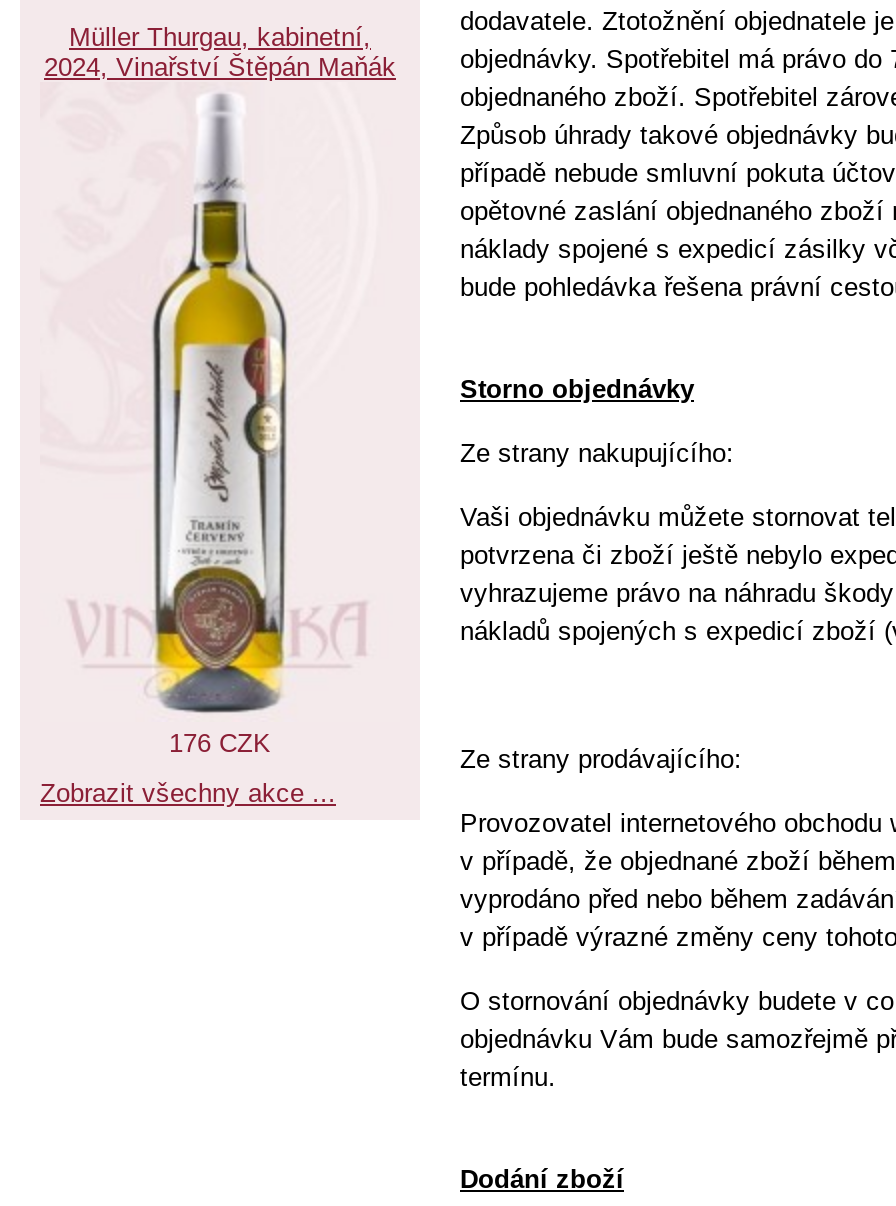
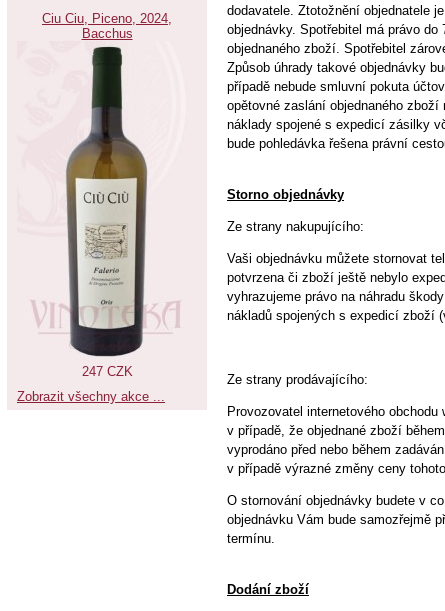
[44,22,396,82] Müller Thurgau, kabinetní, | 2024, Vinařství Štěpán Maňák -> [42,11,172,41] Ciu Ciu, Piceno, 2024, | Bacchus
[138,98,300,758] [image] | 176 CZK -> [65,49,148,379] [image] | 247 CZK

